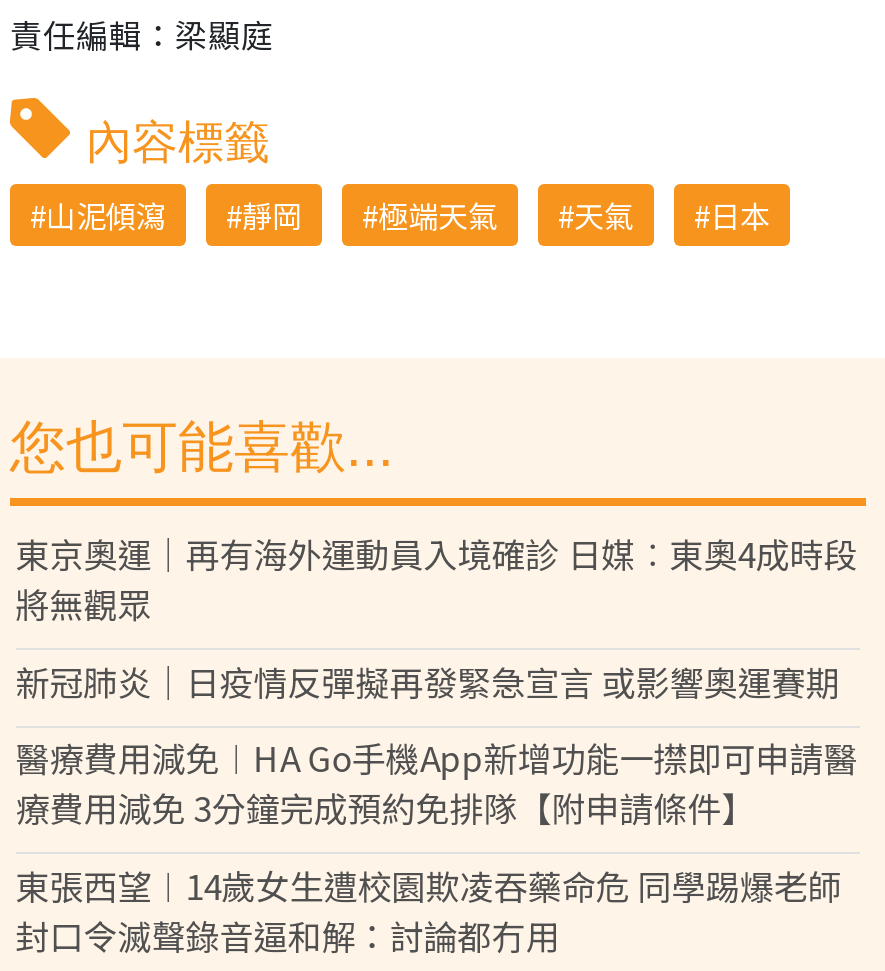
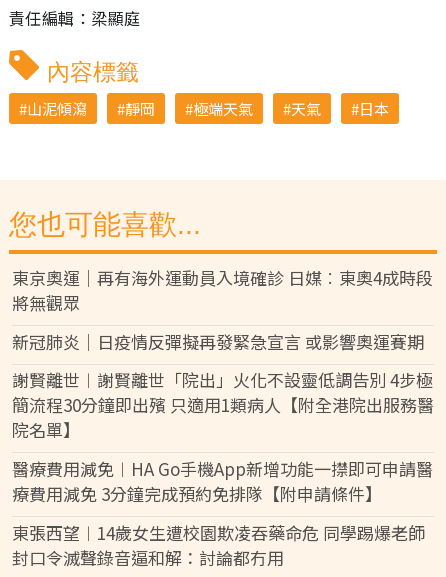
none -> [12,367,434,442] 謝賢離世︱謝賢離世「院出」火化不設靈低調告別 4步極 | 簡流程30分鐘即出殯 只適用1類病人【附全港院出服務醫 | 院名單】

